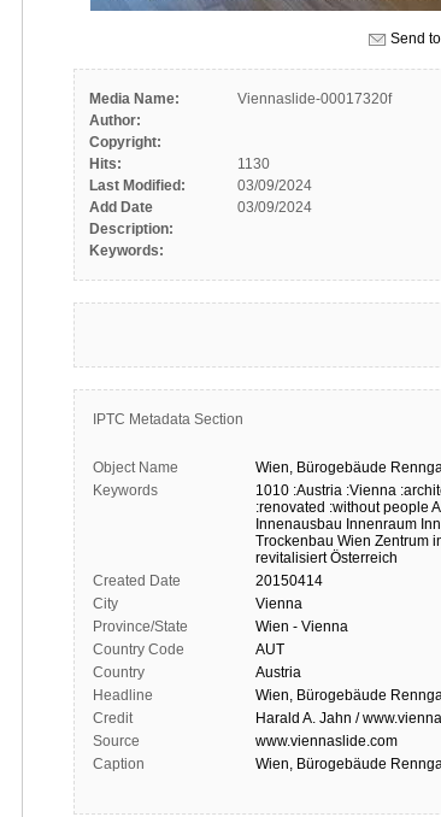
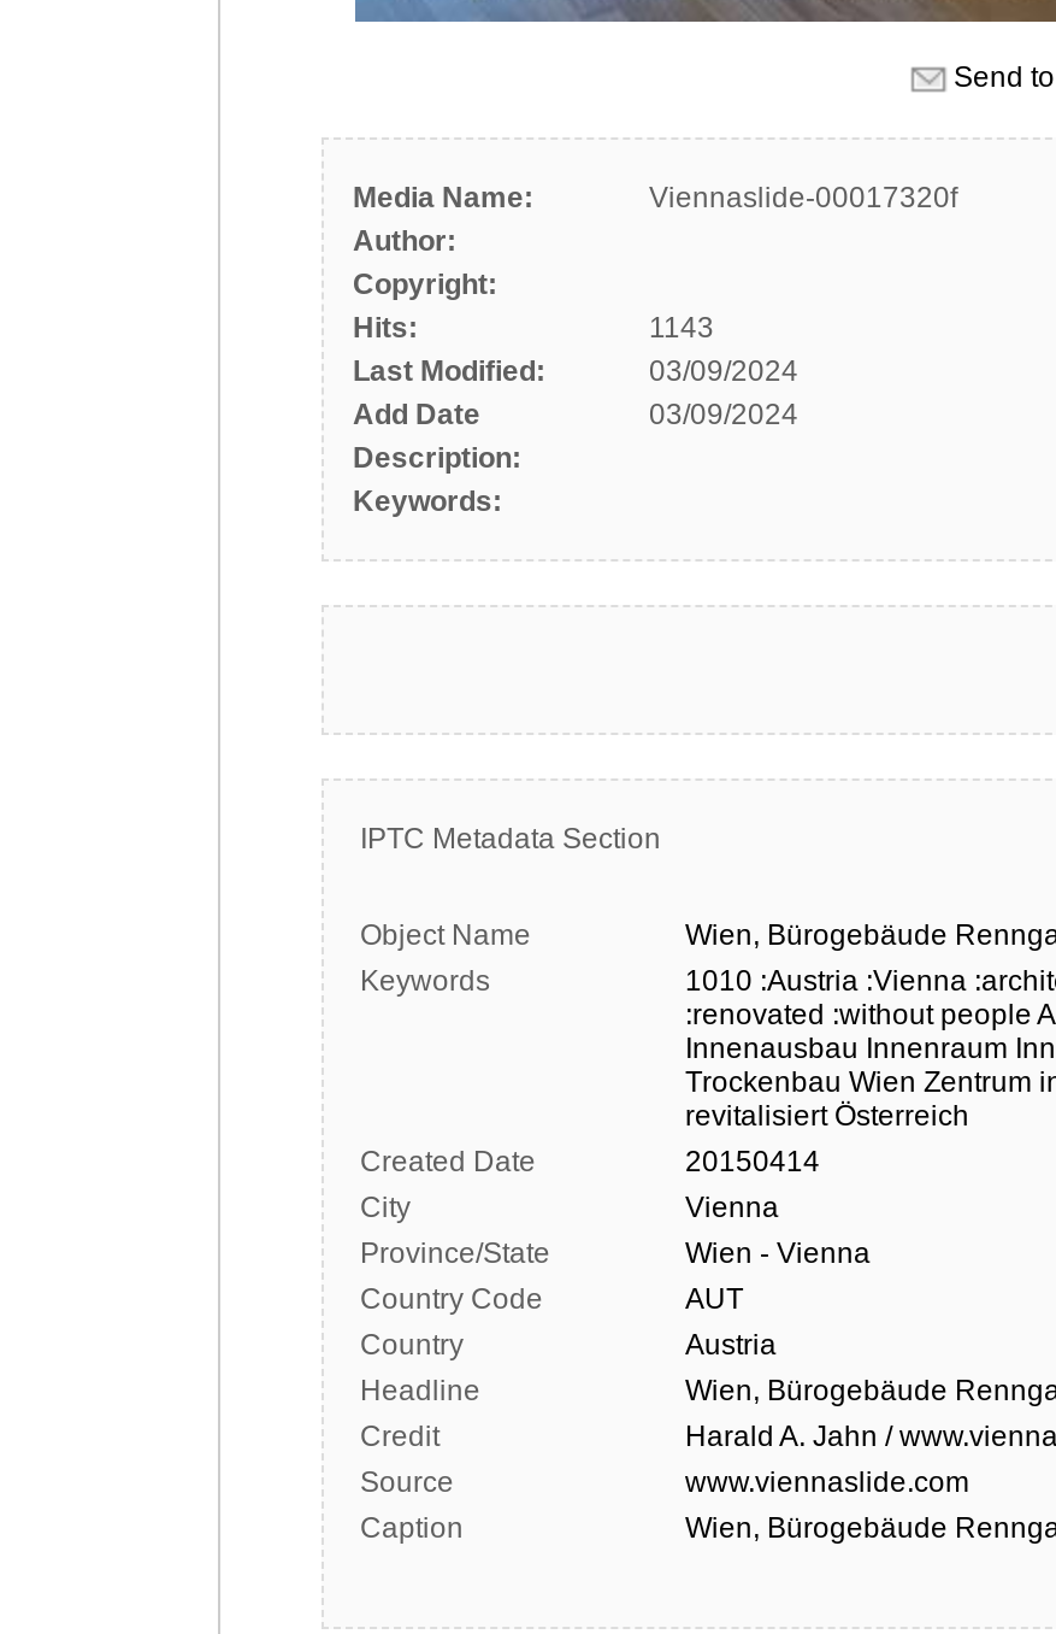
[237,155,270,172] 1130 -> [649,311,714,345] 1143

